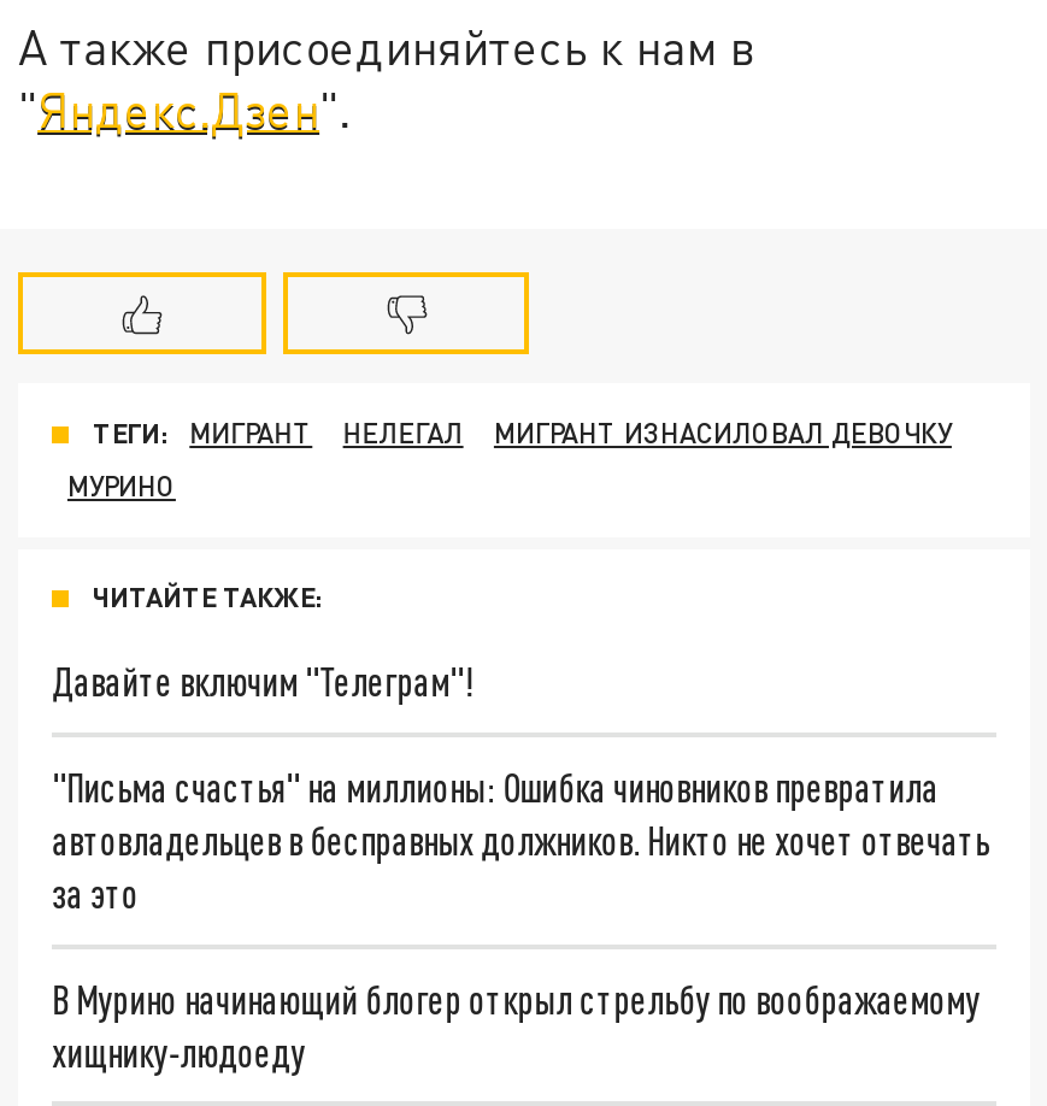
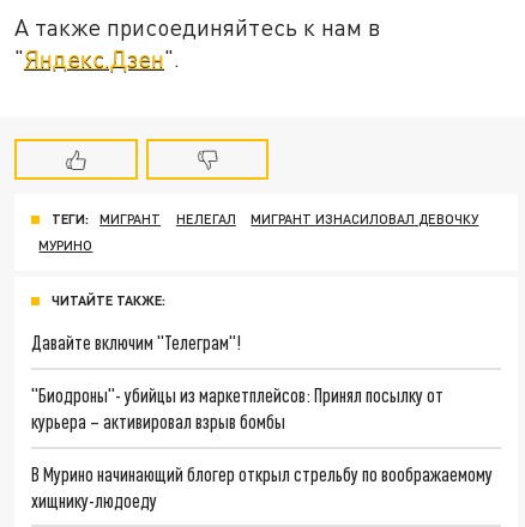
[52,764,989,915] "Письма счастья" на миллионы: Ошибка чиновников превратила | автовладельцев в бесправных должников. Никто не хочет отвечать | за это -> [31,383,444,432] "Биодроны"- убийцы из маркетплейсов: Принял посылку от | курьера – активировал взрыв бомбы

